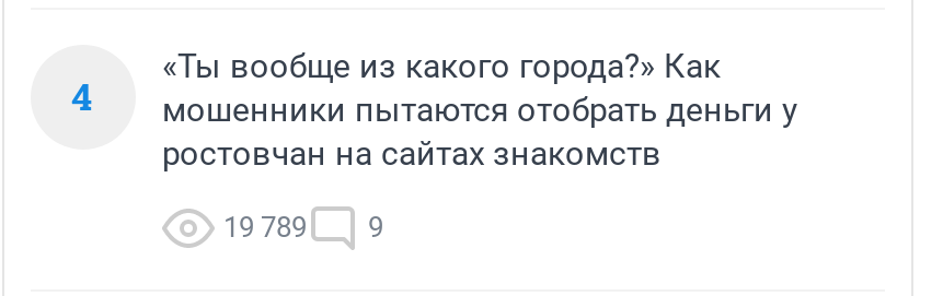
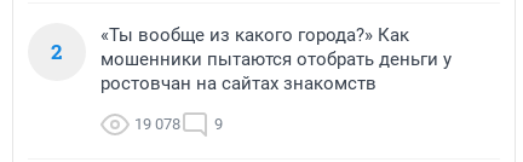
[71,71,797,130] 4 мошенники пытаются отобрать деньги у -> [51,38,452,70] 2 мошенники пытаются отобрать деньги у
[223,211,383,244] 19 789 9 -> [134,115,223,133] 19 078 9

